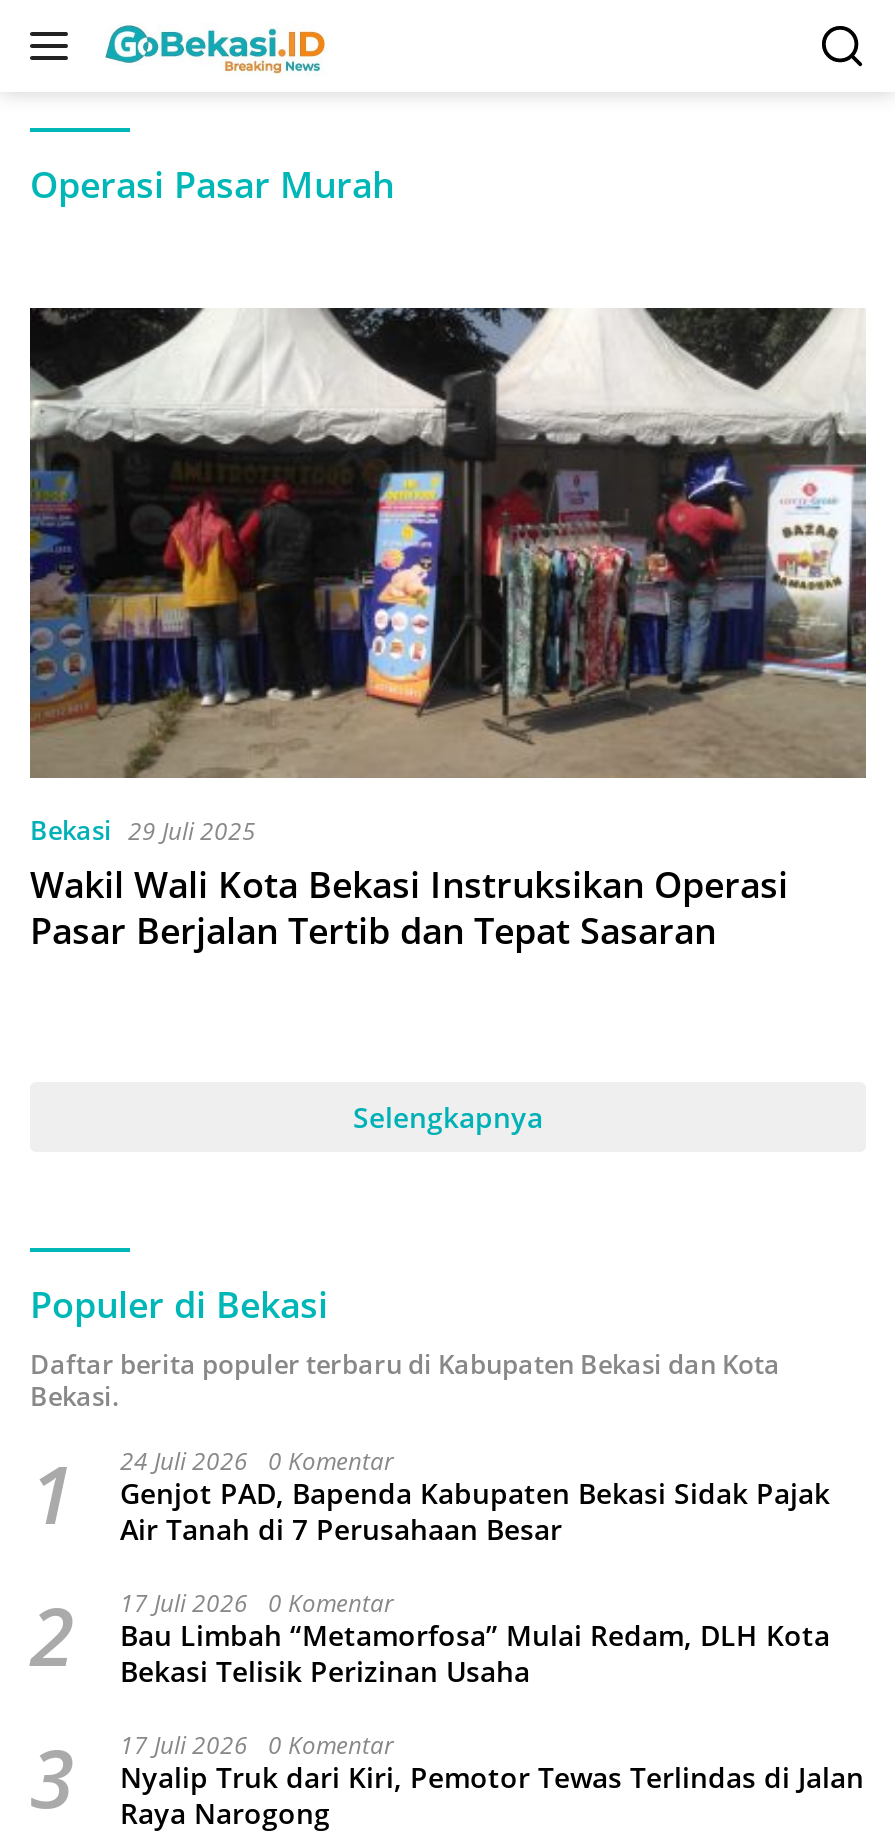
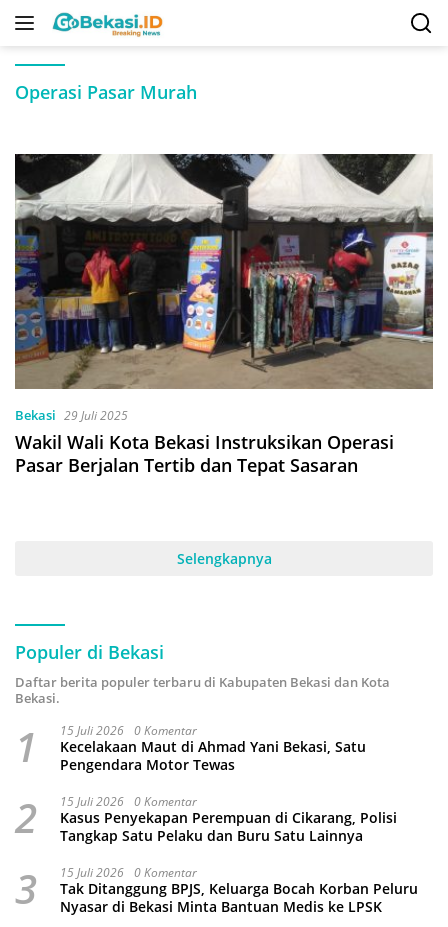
[120,1444,830,1548] 24 Juli 2026 0 Komentar | Genjot PAD, Bapenda Kabupaten Bekasi Sidak Pajak | Air Tanah di 7 Perusahaan Besar -> [60,722,366,774] 15 Juli 2026 0 Komentar | Kecelakaan Maut di Ahmad Yani Bekasi, Satu | Pengendara Motor Tewas
[120,1586,830,1690] 17 Juli 2026 0 Komentar | Bau Limbah “Metamorfosa” Mulai Redam, DLH Kota | Bekasi Telisik Perizinan Usaha -> [60,793,397,845] 15 Juli 2026 0 Komentar | Kasus Penyekapan Perempuan di Cikarang, Polisi | Tangkap Satu Pelaku dan Buru Satu Lainnya
[120,1728,864,1832] 17 Juli 2026 0 Komentar | Nyalip Truk dari Kiri, Pemotor Tewas Terlindas di Jalan | Raya Narogong -> [60,864,418,916] 15 Juli 2026 0 Komentar | Tak Ditanggung BPJS, Keluarga Bocah Korban Peluru | Nyasar di Bekasi Minta Bantuan Medis ke LPSK

